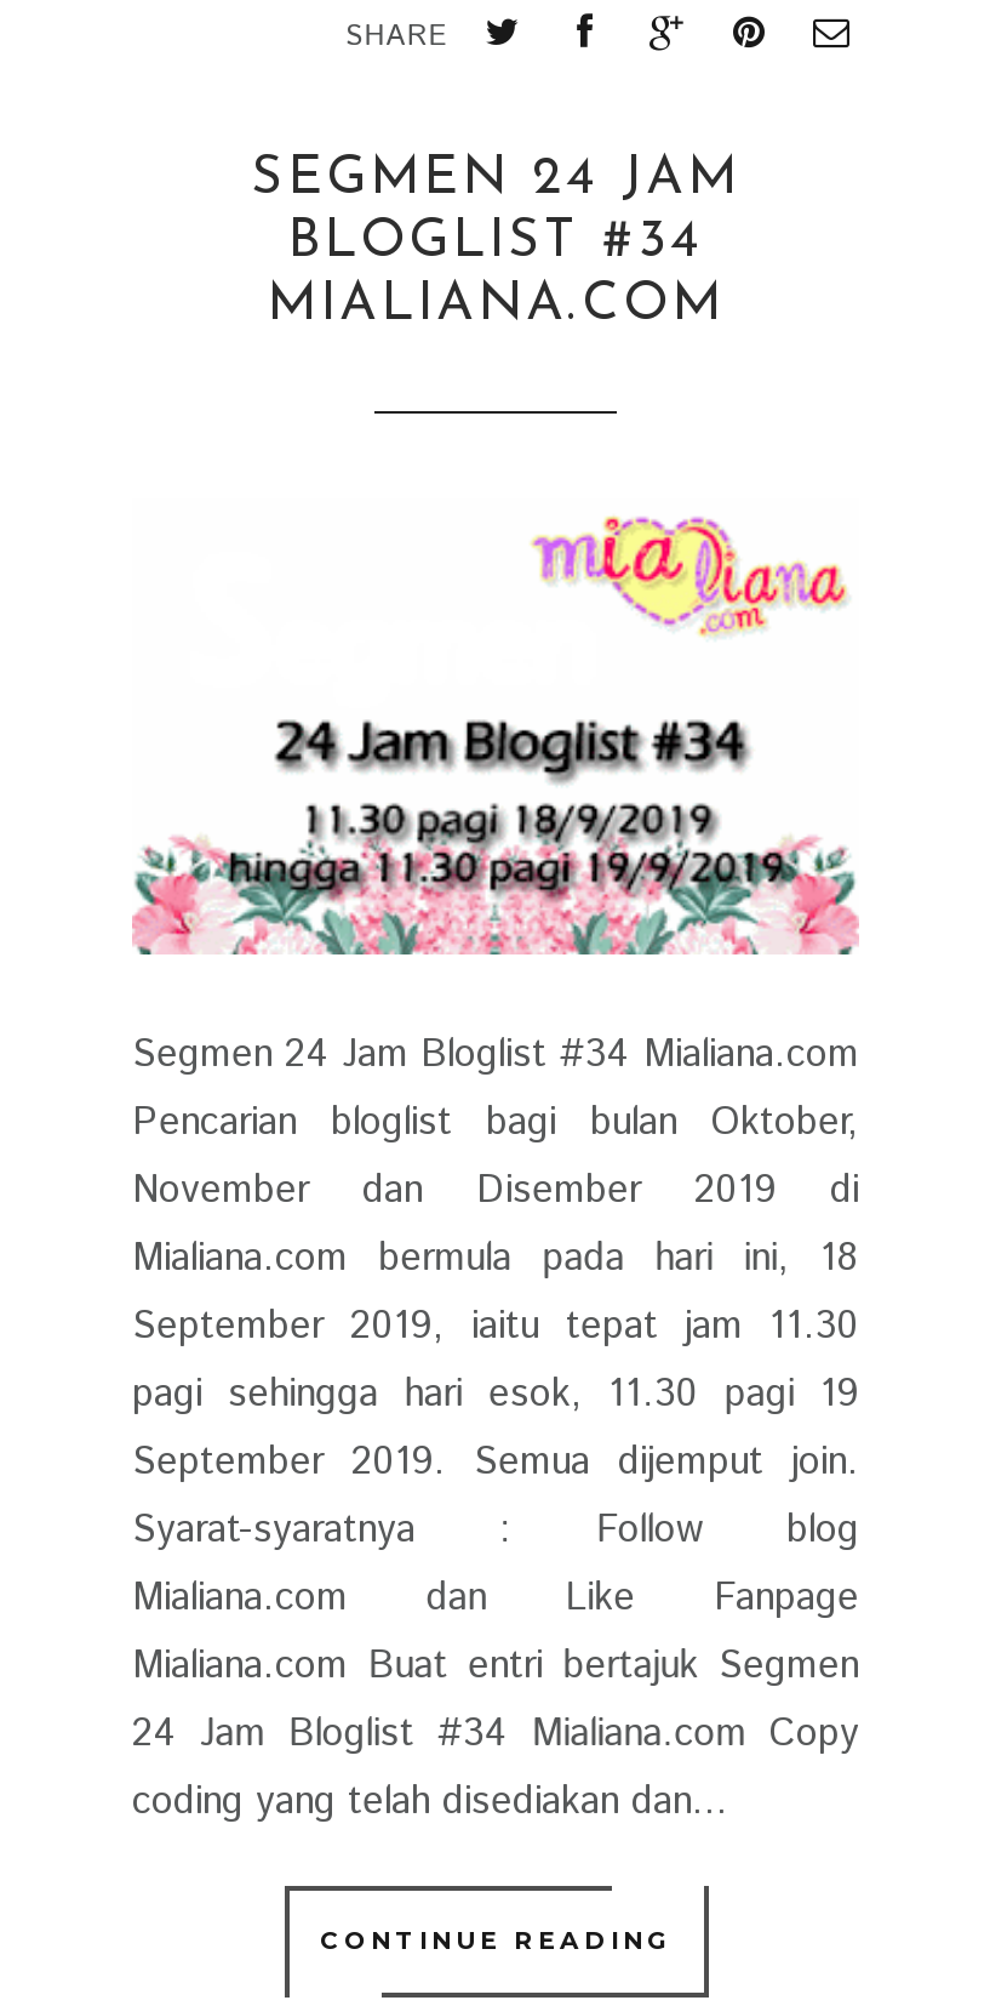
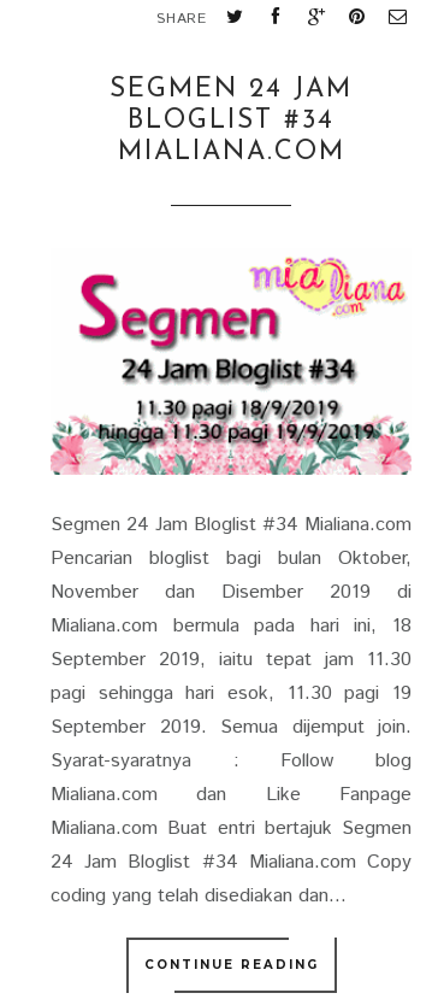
none -> [78,272,280,352] [image]

